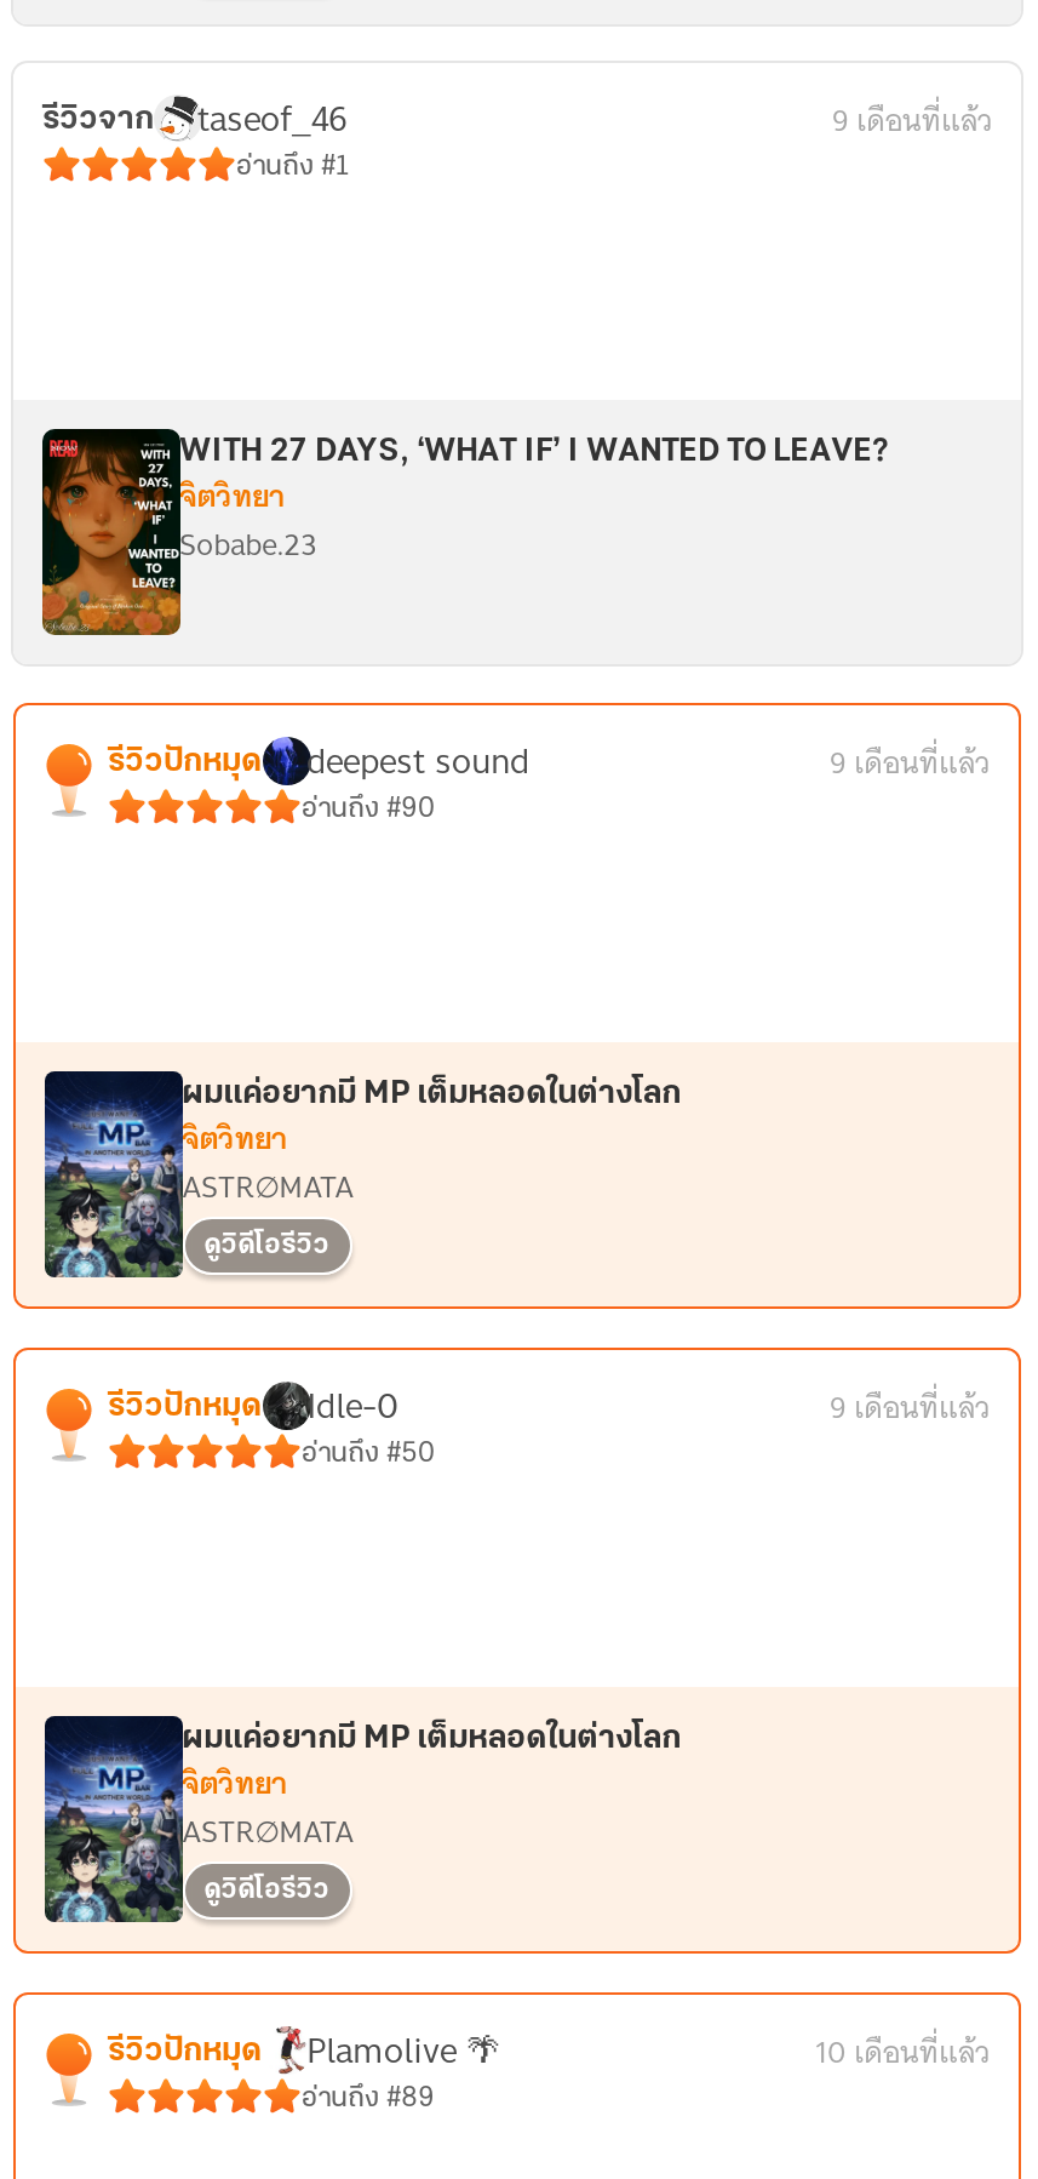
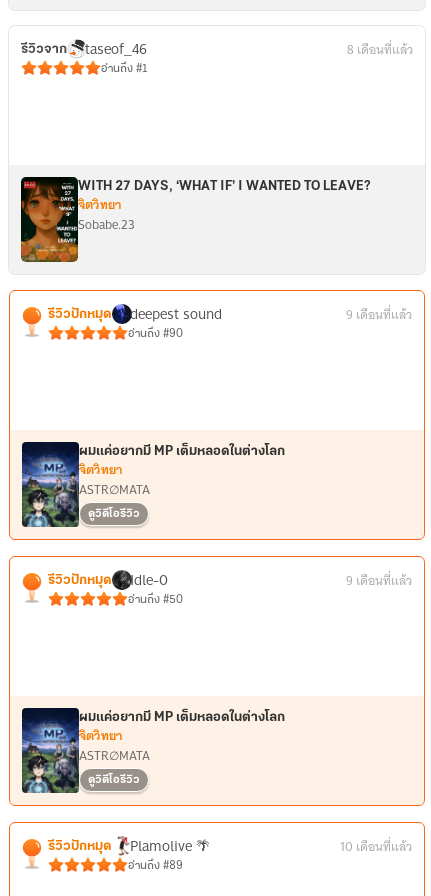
[832,91,992,147] 9 เดือนที่แล้ว -> [347,37,413,60] 8 เดือนที่แล้ว

